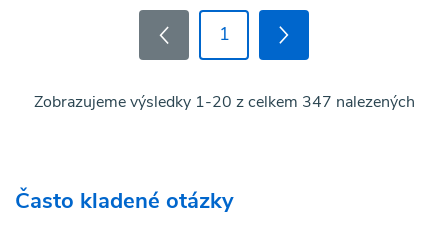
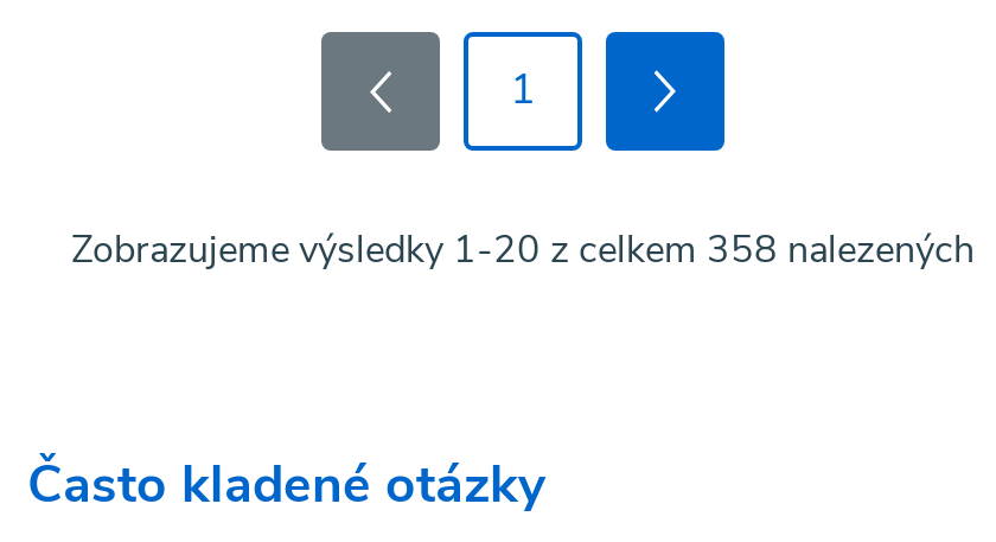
[33,91,414,113] Zobrazujeme výsledky 1-20 z celkem 347 nalezených -> [71,224,975,276] Zobrazujeme výsledky 1-20 z celkem 358 nalezených

